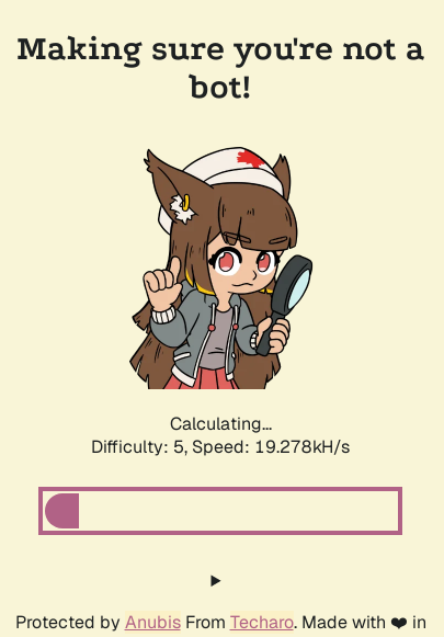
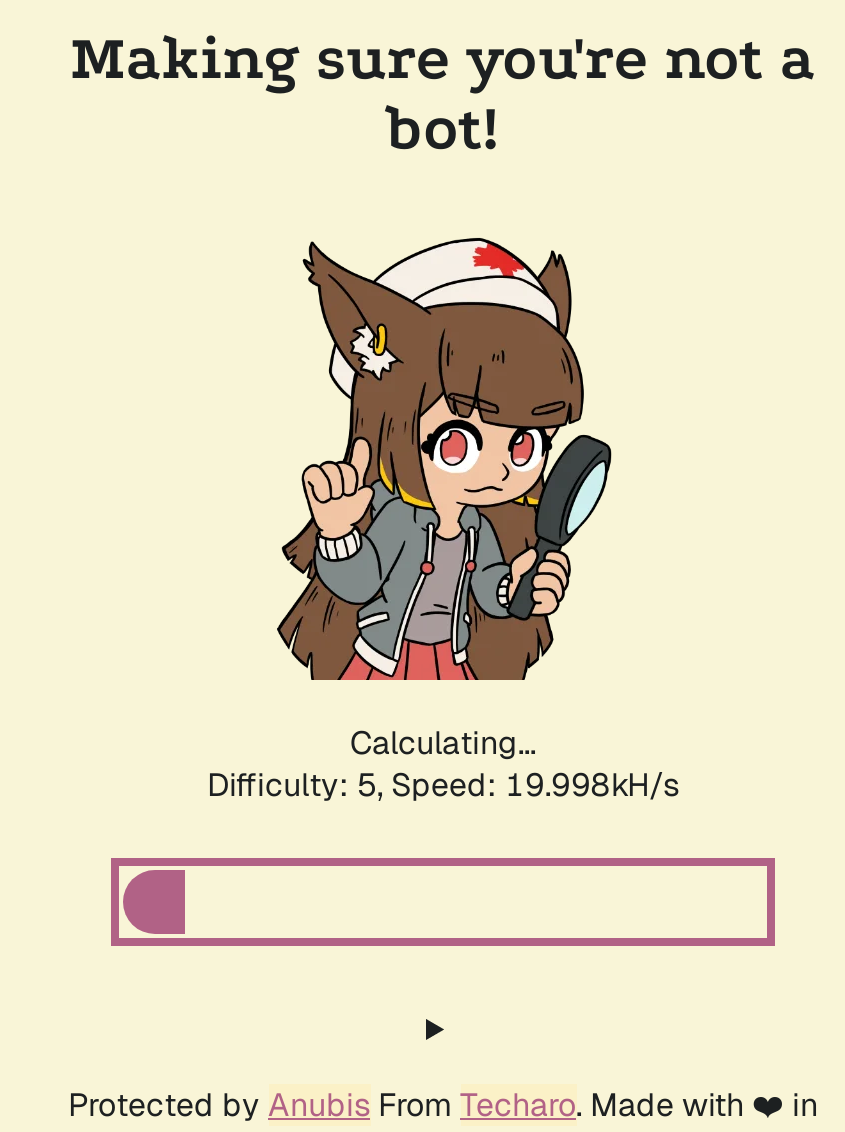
[91,435,350,458] Difficulty: 5, Speed: 19.278kH/s -> [207,764,679,806] Difficulty: 5, Speed: 19.998kH/s

